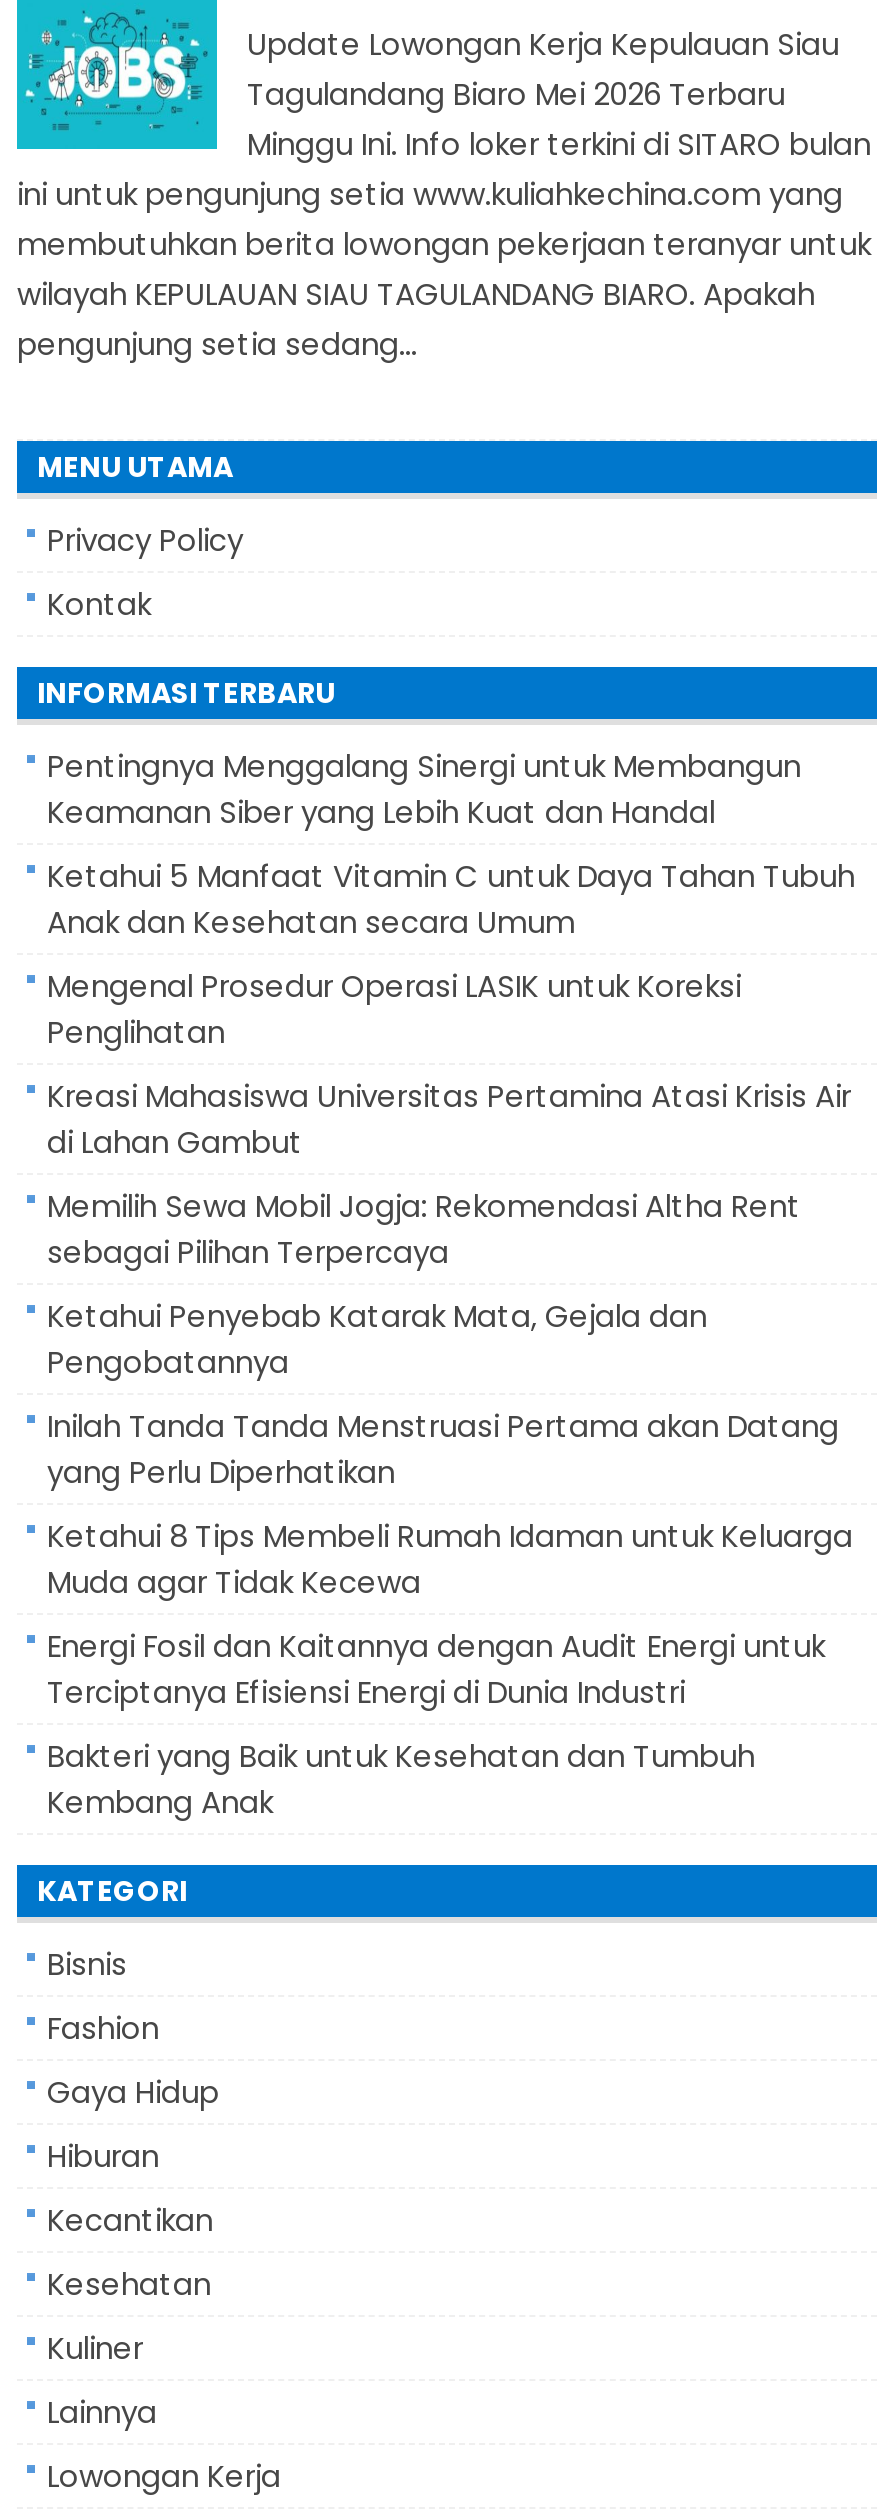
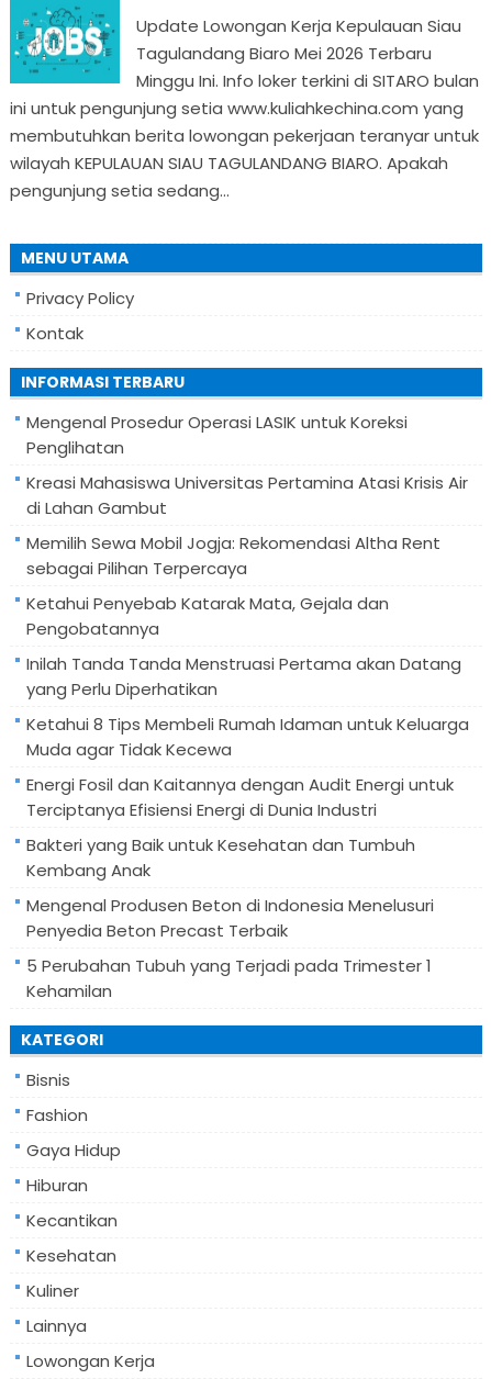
[47,746,855,944] Pentingnya Menggalang Sinergi untuk Membangun | Keamanan Siber yang Lebih Kuat dan Handal | Ketahui 5 Manfaat Vitamin C untuk Daya Tahan Tubuh | Anak dan Kesehatan secara Umum -> none
moved [47,966,853,1824] -> [26,411,469,882]: Mengenal Prosedur Operasi LASIK untuk Koreksi | Penglihatan | Kreasi Mahasiswa Universitas Pertamina Atasi Krisis Air | ... | Bakteri yang Baik untuk Kesehatan dan Tumbuh | Kembang Anak
none -> [26,894,434,1002] Mengenal Produsen Beton di Indonesia Menelusuri | Penyedia Beton Precast Terbaik | 5 Perubahan Tubuh yang Terjadi pada Trimester 1 | Kehamilan

